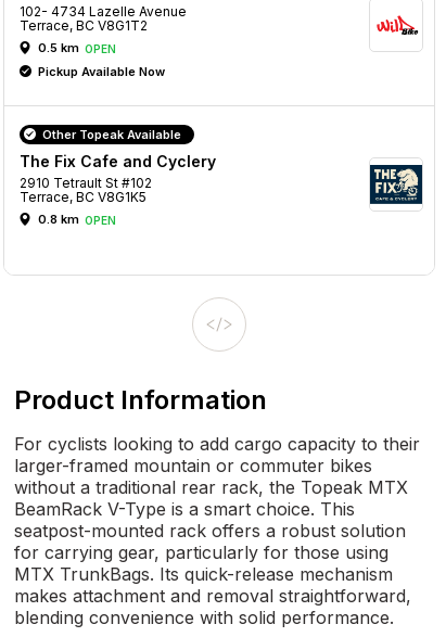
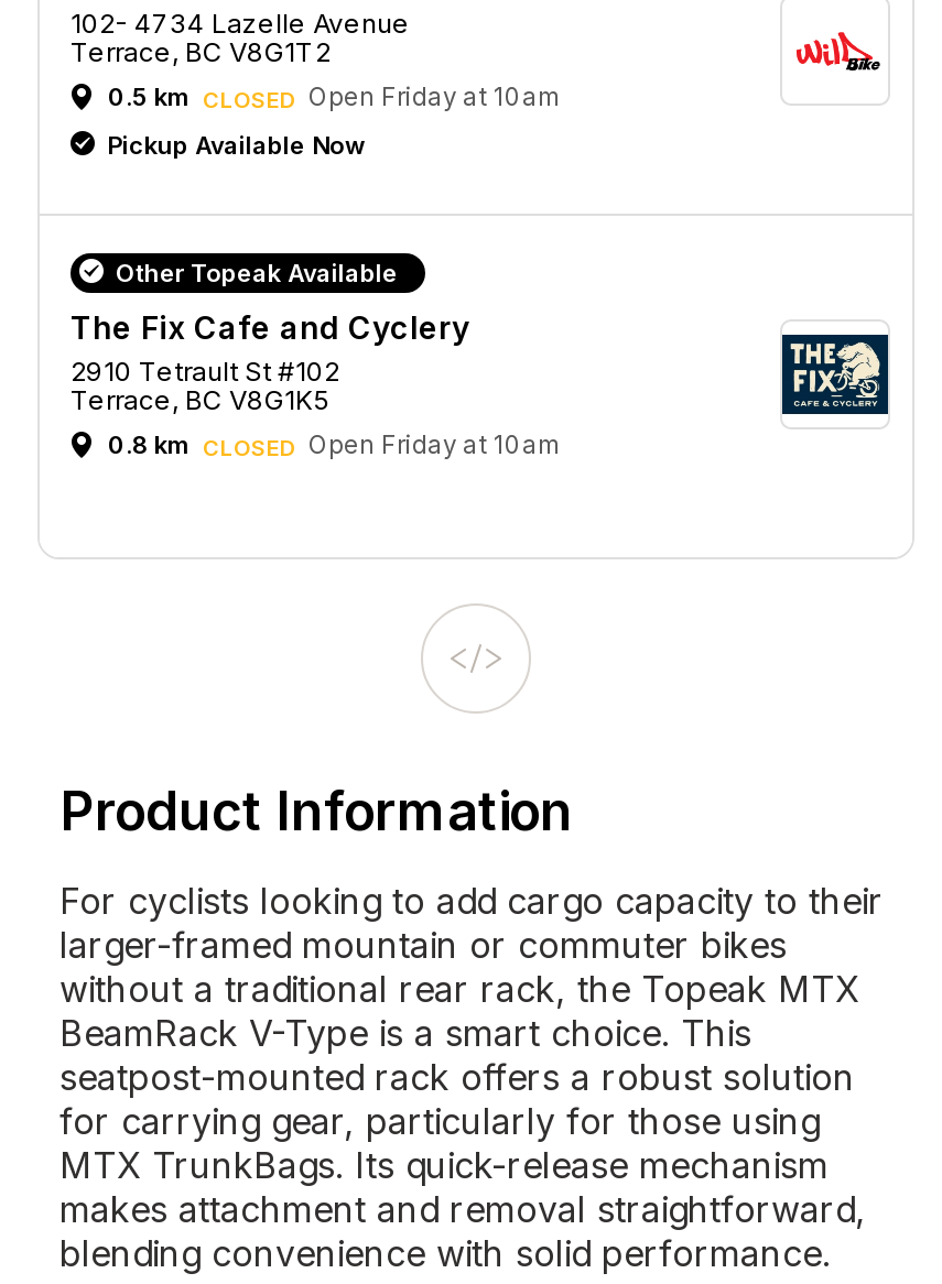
[38,40,116,55] 0.5 km OPEN -> [108,80,562,112] 0.5 km CLOSED Open Friday at 10am
[38,211,116,226] 0.8 km OPEN -> [108,428,562,460] 0.8 km CLOSED Open Friday at 10am

